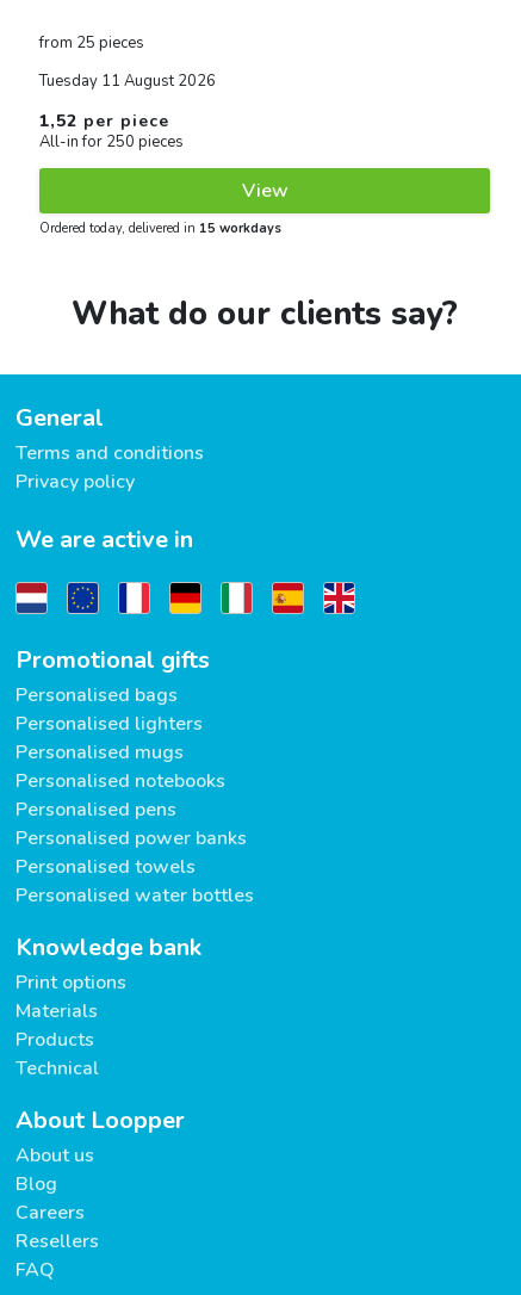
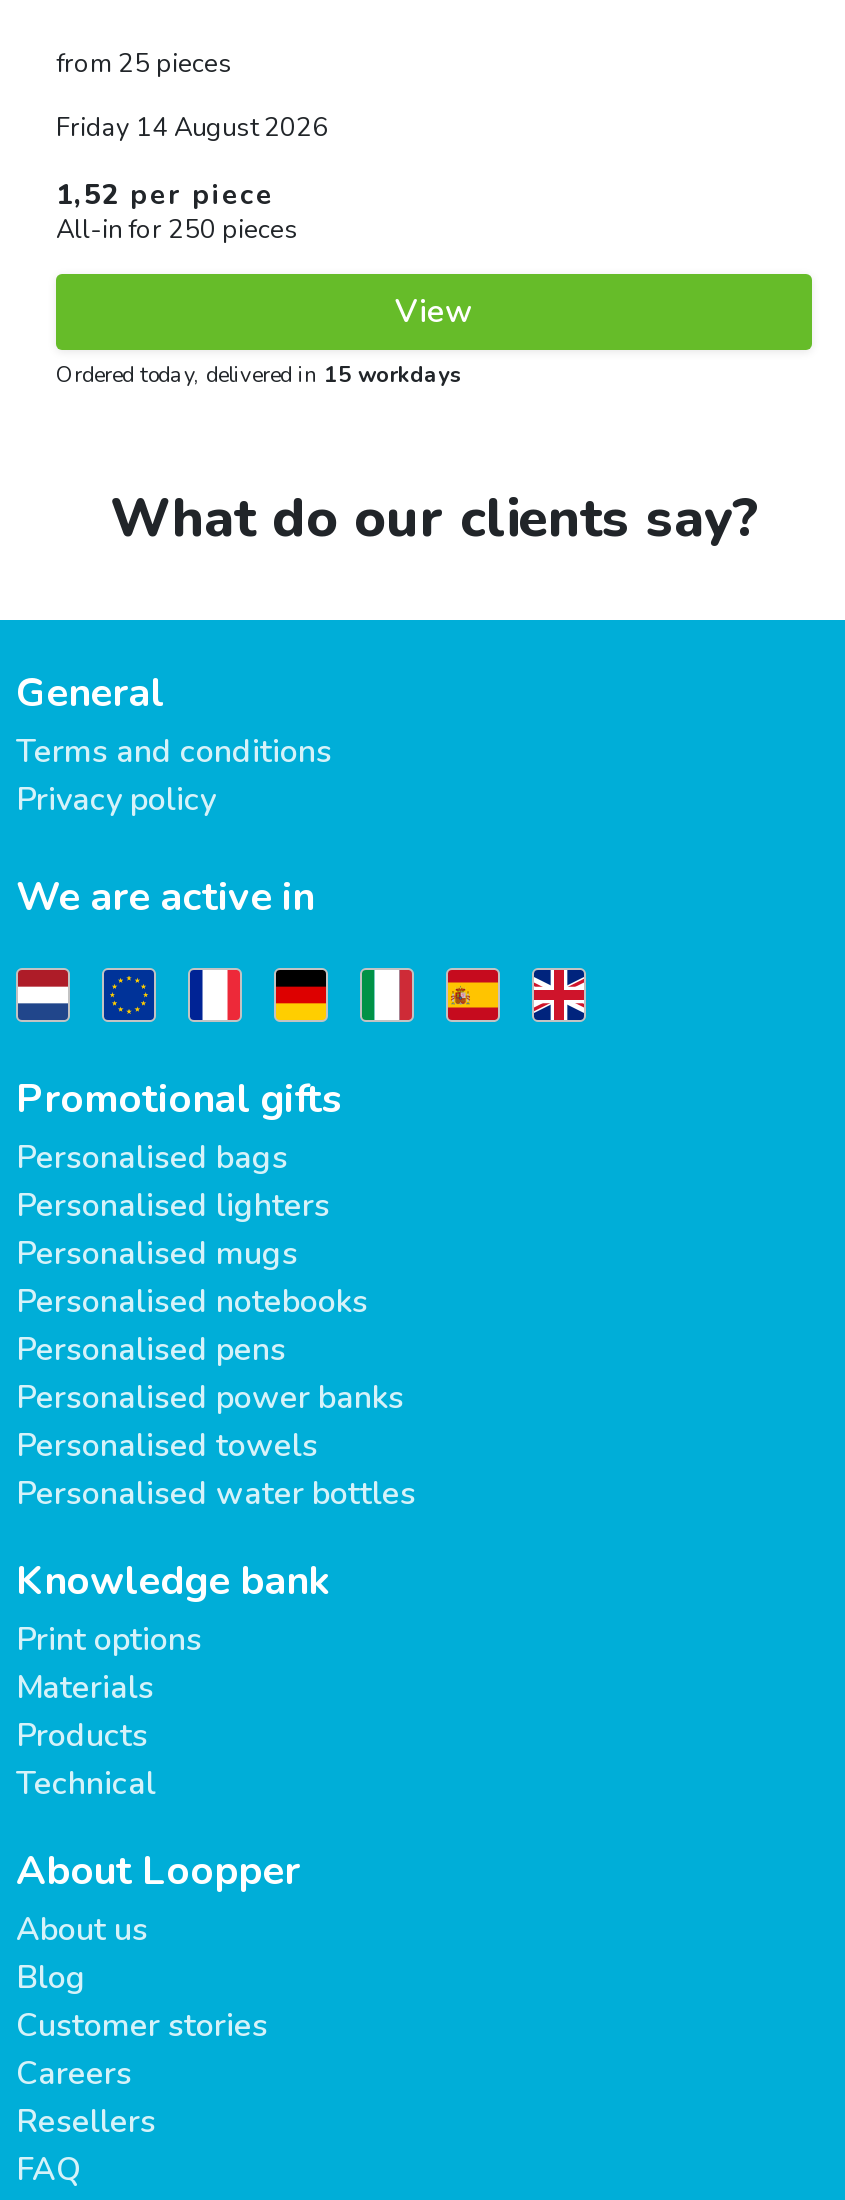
[39,70,216,91] Tuesday 11 August 2026 -> [56,109,328,145] Friday 14 August 2026
none -> [16,2003,268,2047] Customer stories

